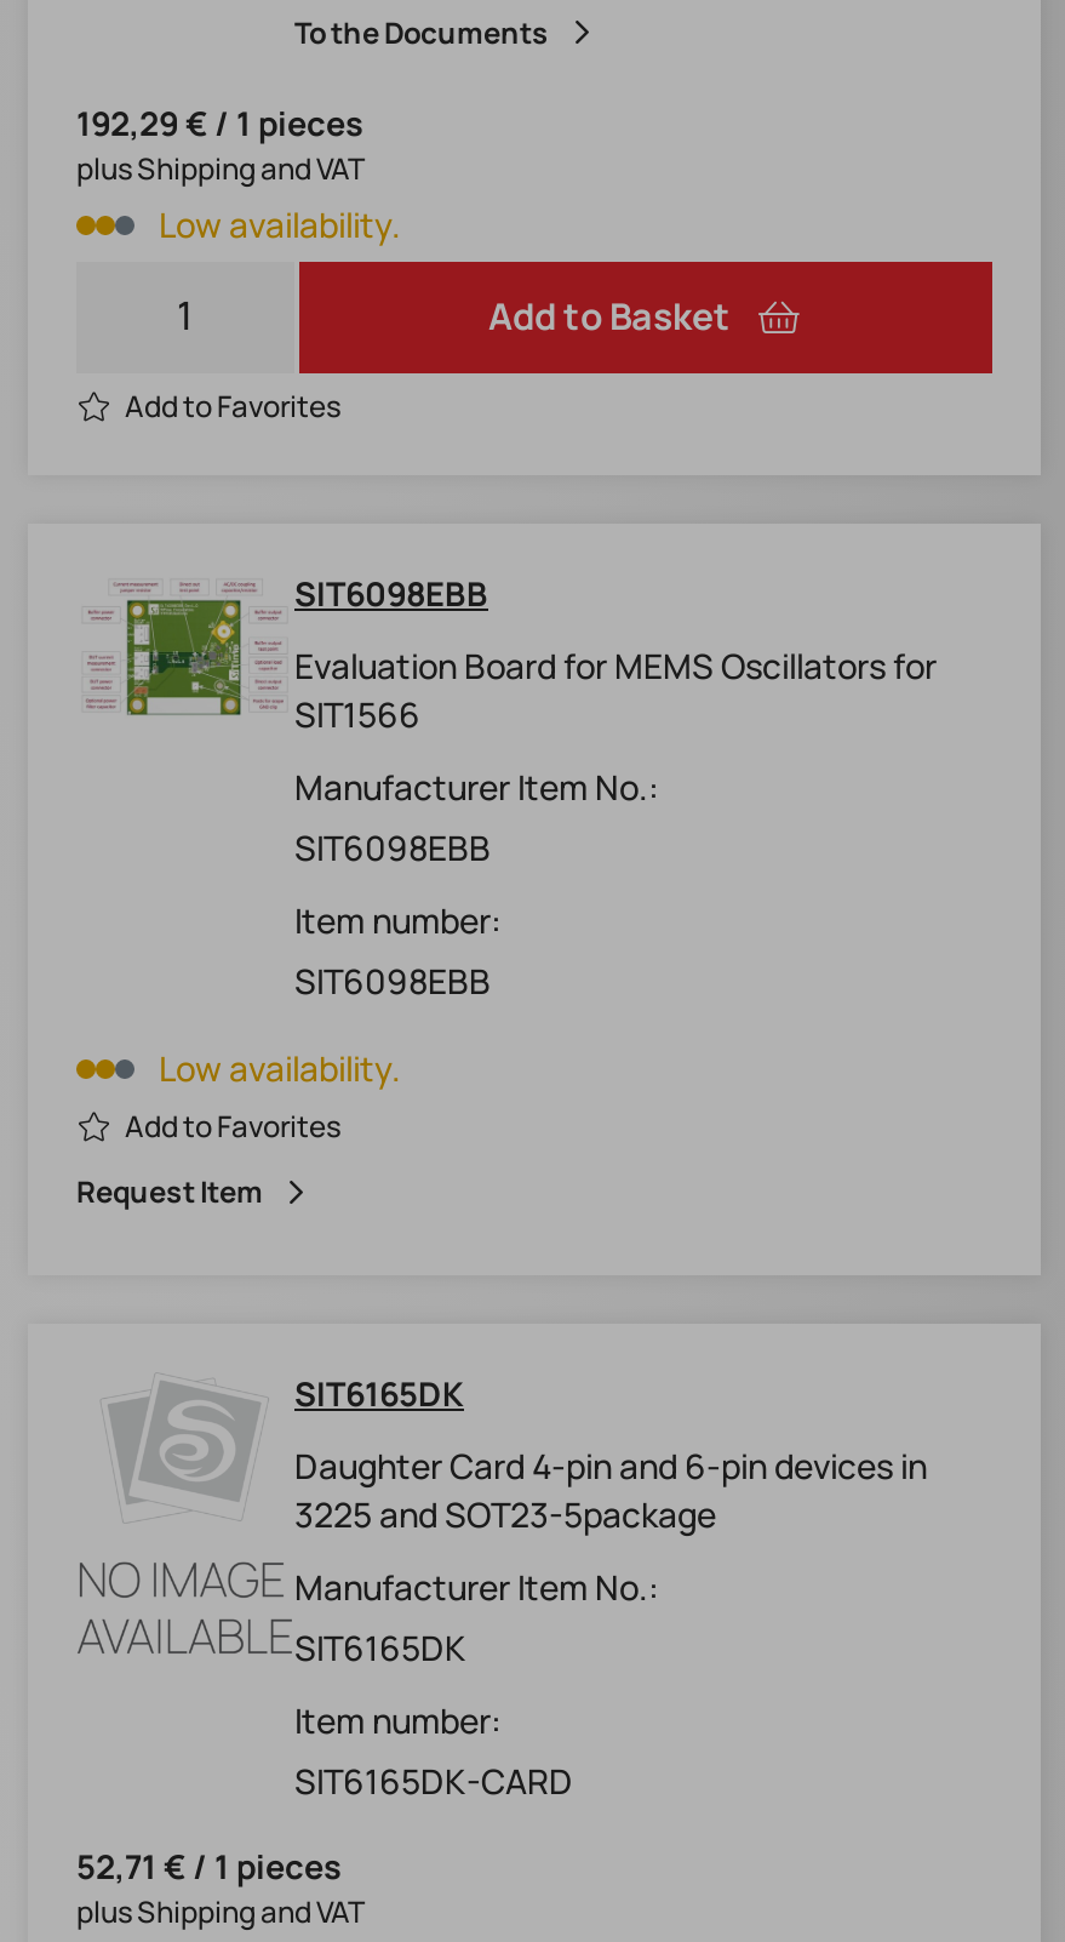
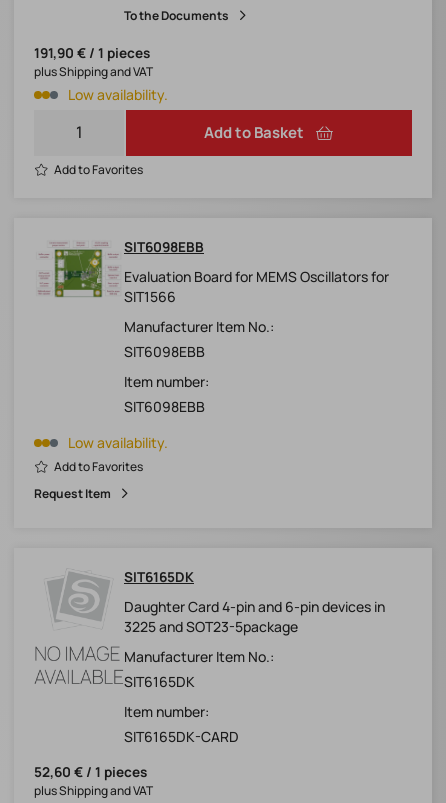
[76,103,362,146] 192,29 € / 1 pieces -> [34,44,150,62] 191,90 € / 1 pieces
[76,1846,340,1889] 52,71 € / 1 pieces -> [34,763,147,781] 52,60 € / 1 pieces

